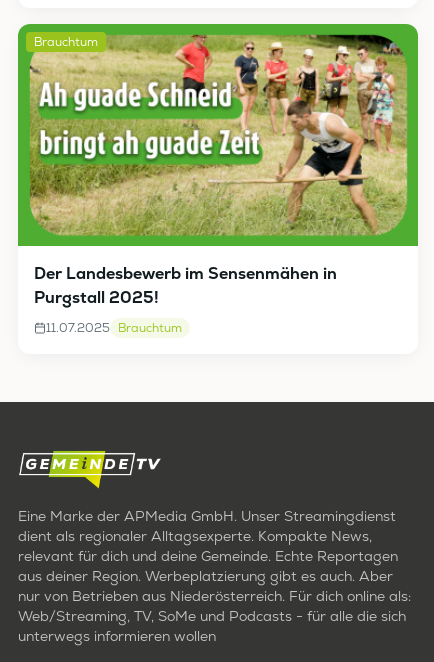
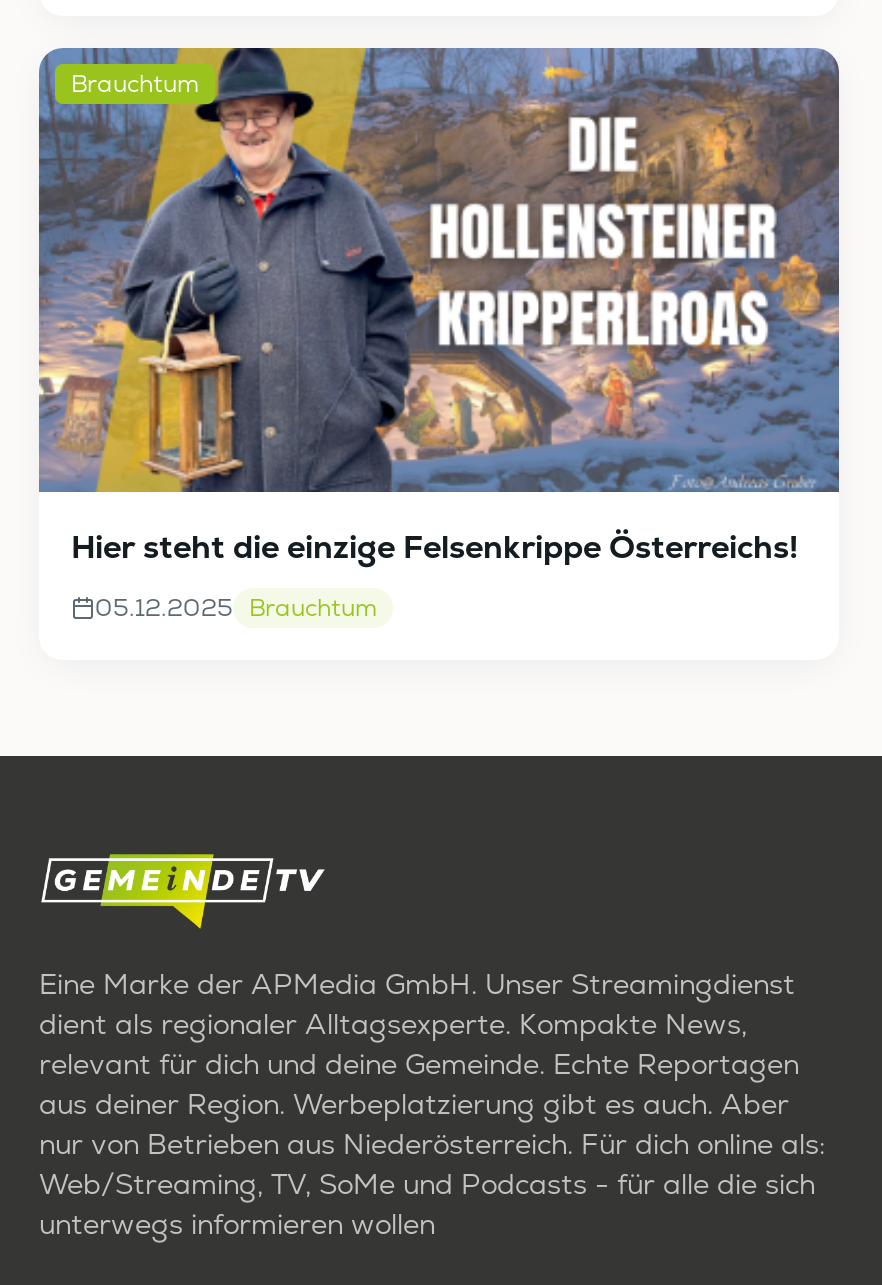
[17,23,419,308] [image] | Der Landesbewerb im Sensenmähen in | Purgstall 2025! -> [37,46,841,568] [image] | Hier steht die einzige Felsenkrippe Österreichs!
[46,320,182,336] 11.07.2025 Brauchtum -> [95,592,377,624] 05.12.2025 Brauchtum

